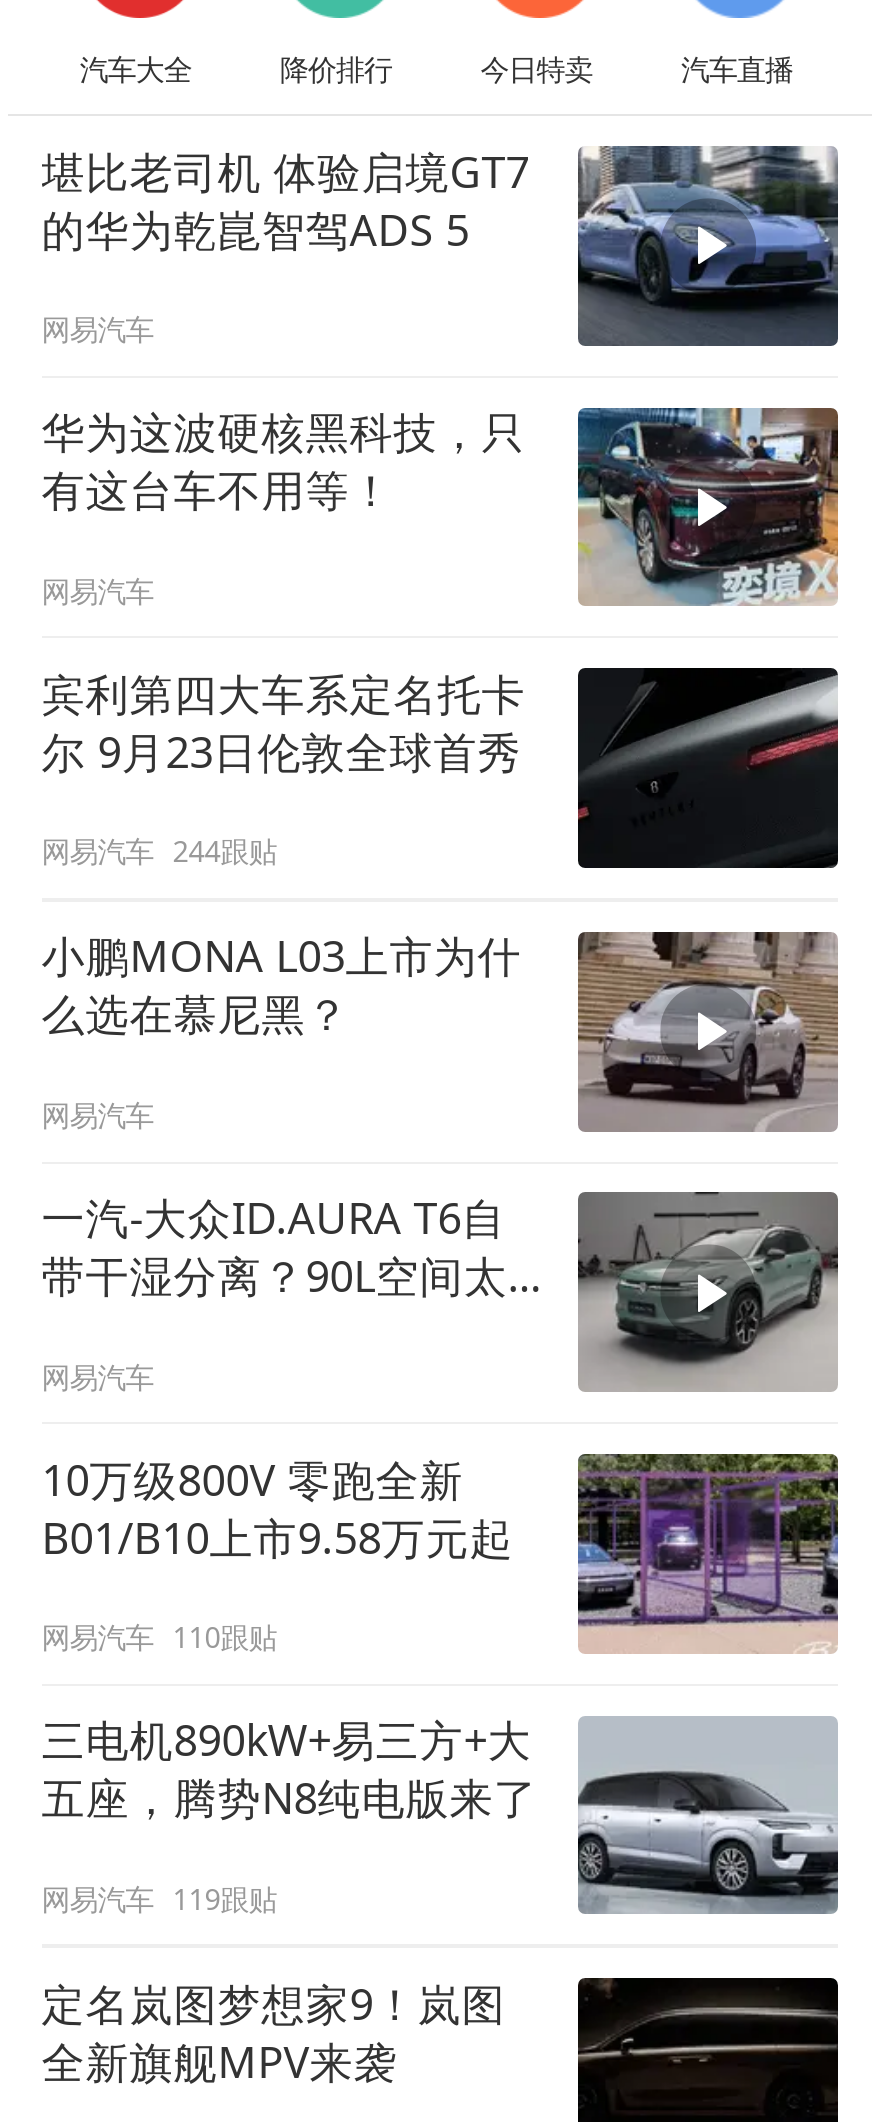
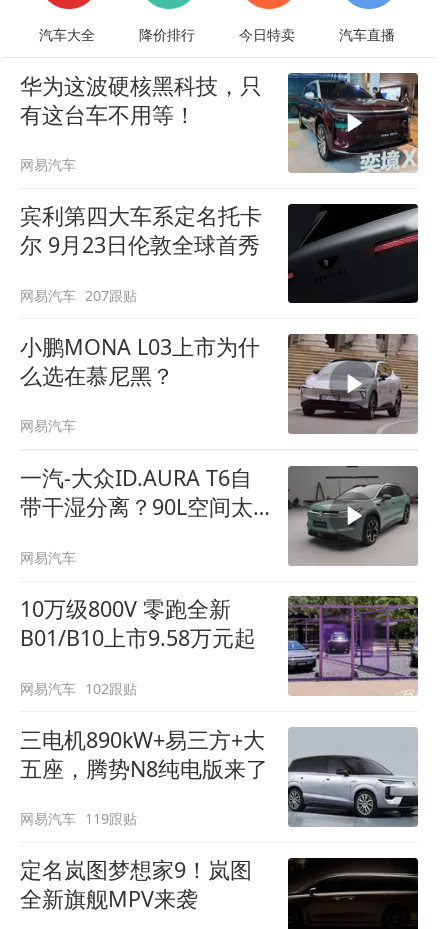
[41,141,840,348] [image] | 堪比老司机 体验启境GT7 | 的华为乾崑智驾ADS 5 | 网易汽车 -> none
[41,833,277,871] 网易汽车 244跟贴 -> [20,286,137,305] 网易汽车 207跟贴
[41,1618,277,1656] 网易汽车 110跟贴 -> [20,679,137,698] 网易汽车 102跟贴

